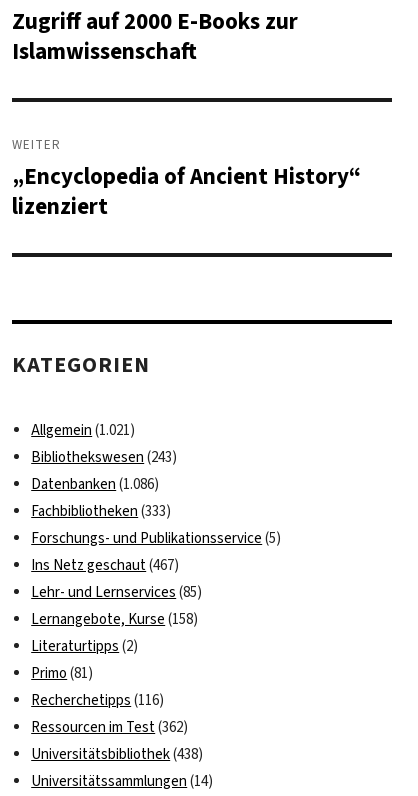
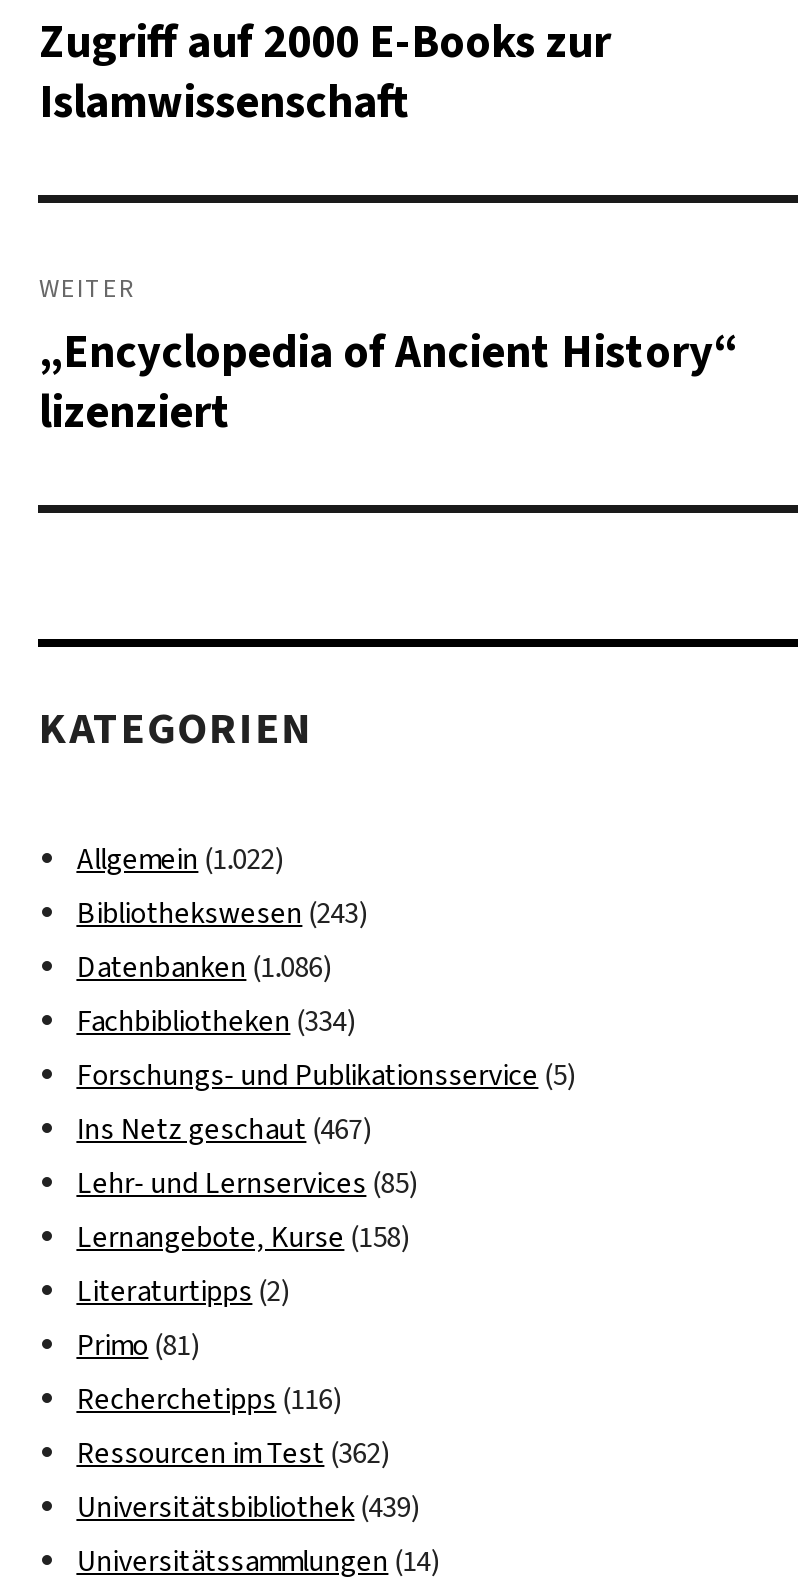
[31,420,135,440] Allgemein (1.021) -> [76,839,284,879] Allgemein (1.022)
[31,501,171,521] Fachbibliotheken (333) -> [76,1001,356,1041] Fachbibliotheken (334)
[31,744,203,764] Universitätsbibliothek (438) -> [76,1487,420,1527] Universitätsbibliothek (439)

